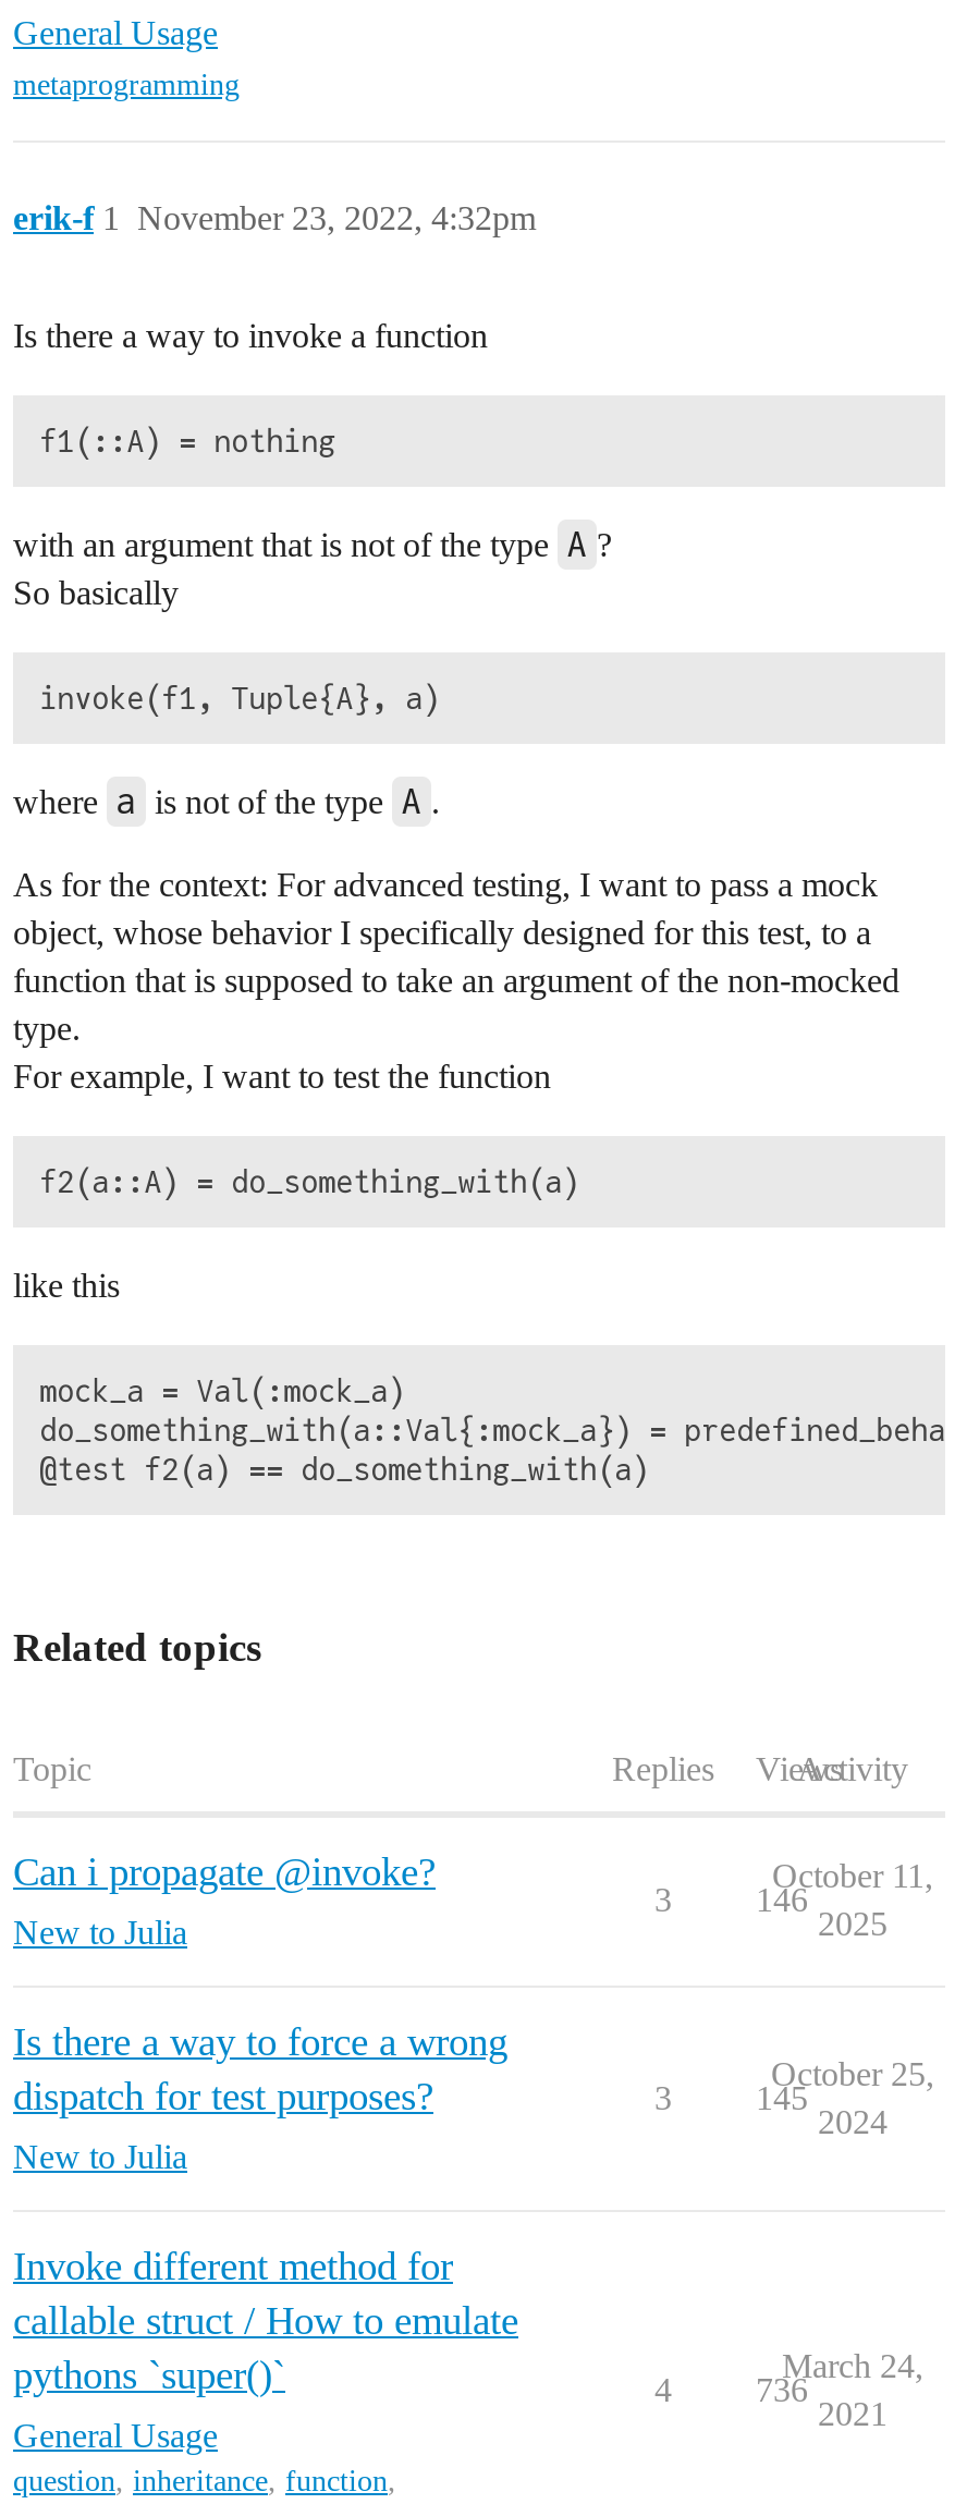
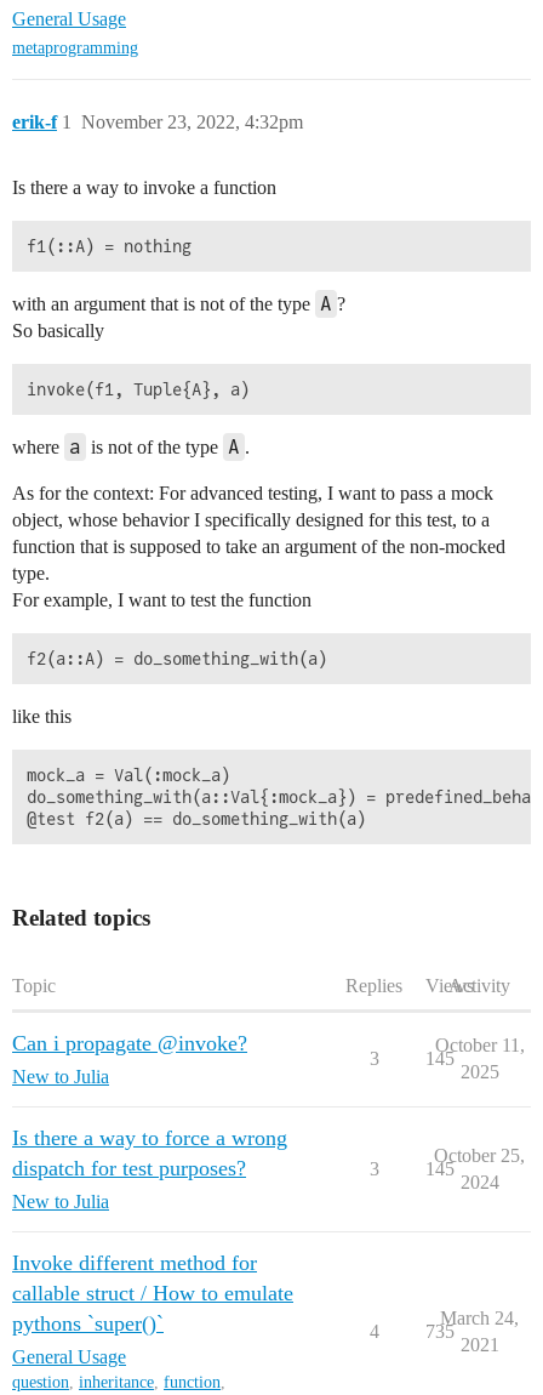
[756,1882,808,1919] 146 -> [425,1048,455,1069] 145
[756,2372,808,2409] 736 -> [425,1321,455,1342] 735

